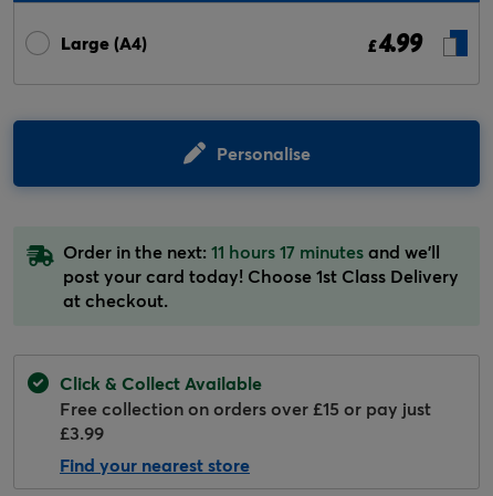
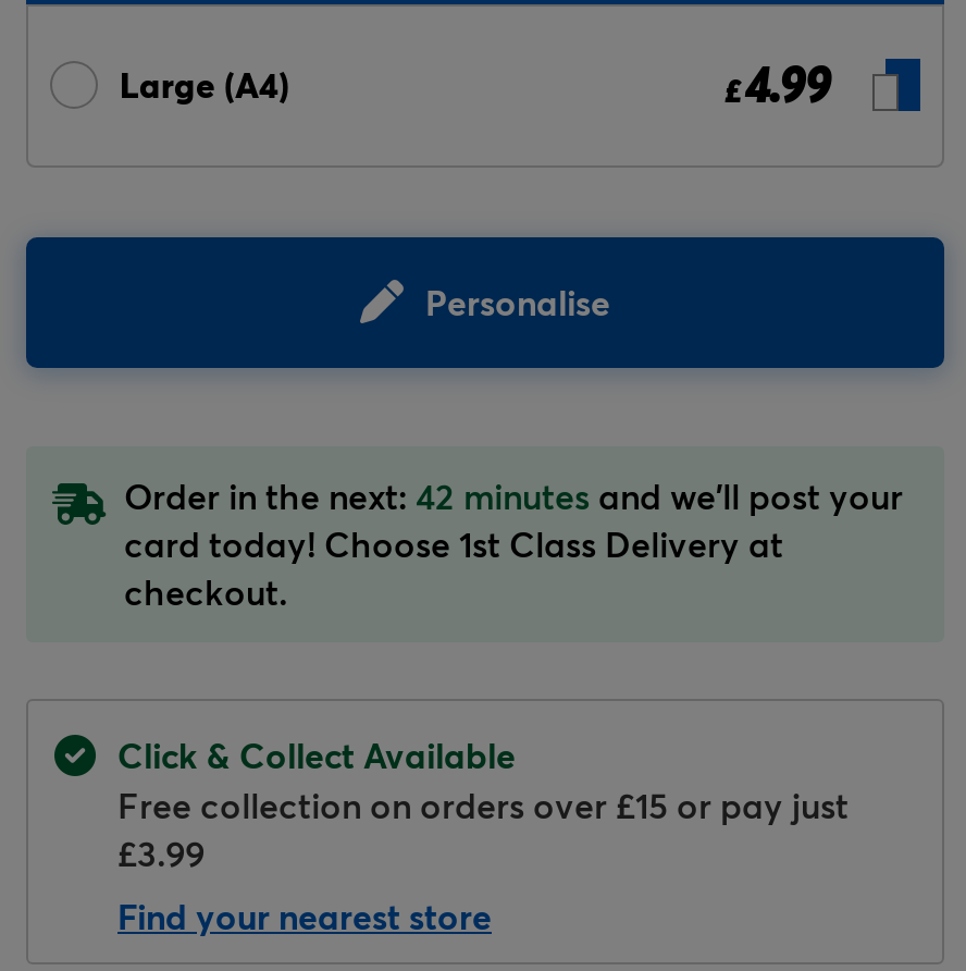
[63,240,459,312] Order in the next: 11 hours 17 minutes and we'll | post your card today! Choose 1st Class Delivery | at checkout. -> [124,472,903,614] Order in the next: 42 minutes and we'll post your | card today! Choose 1st Class Delivery at | checkout.

